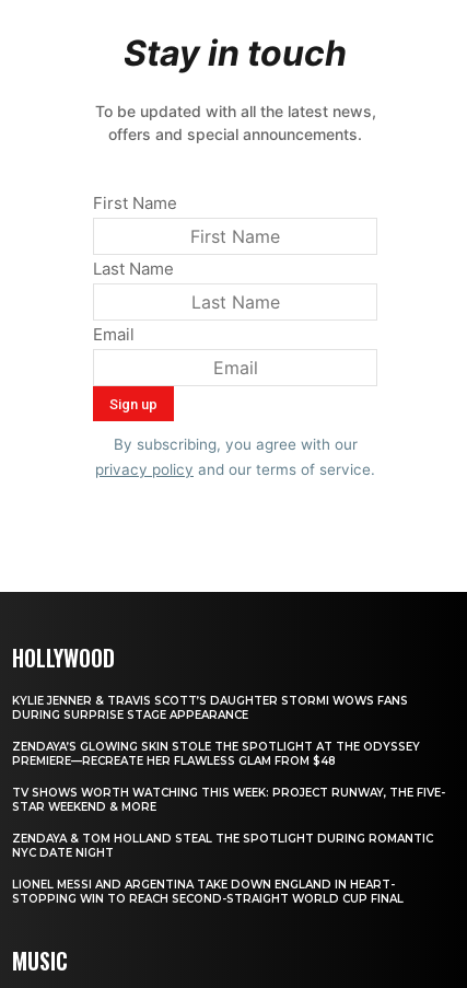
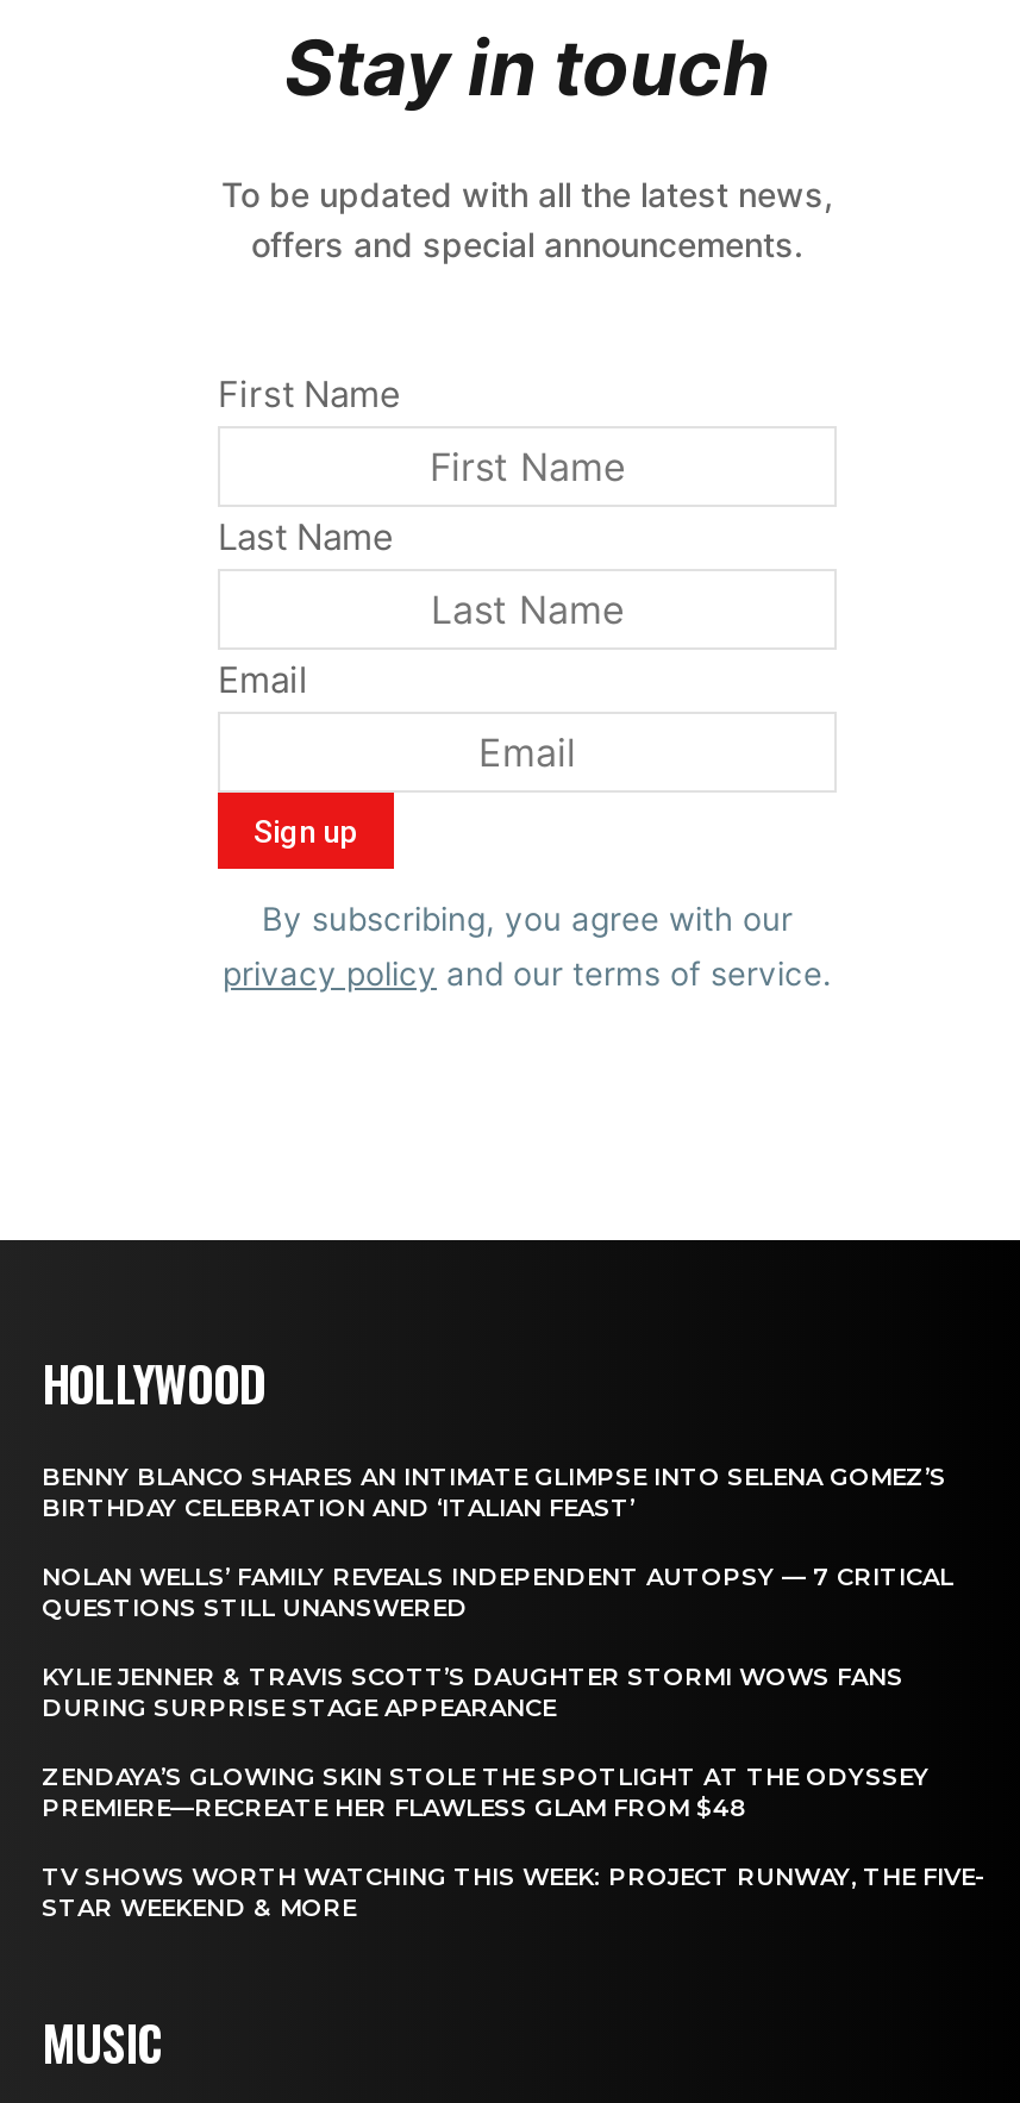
none -> [42,1462,953,1624] BENNY BLANCO SHARES AN INTIMATE GLIMPSE INTO SELENA GOMEZ’S | BIRTHDAY CELEBRATION AND ‘ITALIAN FEAST’ | NOLAN WELLS’ FAMILY REVEALS INDEPENDENT AUTOPSY — 7 CRITICAL | QUESTIONS STILL UNANSWERED
moved [12,694,445,814] -> [42,1662,984,1924]: KYLIE JENNER & TRAVIS SCOTT’S DAUGHTER STORMI WOWS FANS | DURING SURPRISE STAGE APPEARANCE | ZENDAYA’S GLOWING SKIN STOLE THE SPOTLIGHT AT THE ODYSSEY | PREMIERE—RECREATE HER FLAWLESS GLAM FROM $48 | TV SHOWS WORTH WATCHING THIS WEEK: PROJECT RUNWAY, THE FIVE- | STAR WEEKEND & MORE
[12,832,433,906] ZENDAYA & TOM HOLLAND STEAL THE SPOTLIGHT DURING ROMANTIC | NYC DATE NIGHT | LIONEL MESSI AND ARGENTINA TAKE DOWN ENGLAND IN HEART- | STOPPING WIN TO REACH SECOND-STRAIGHT WORLD CUP FINAL -> none

